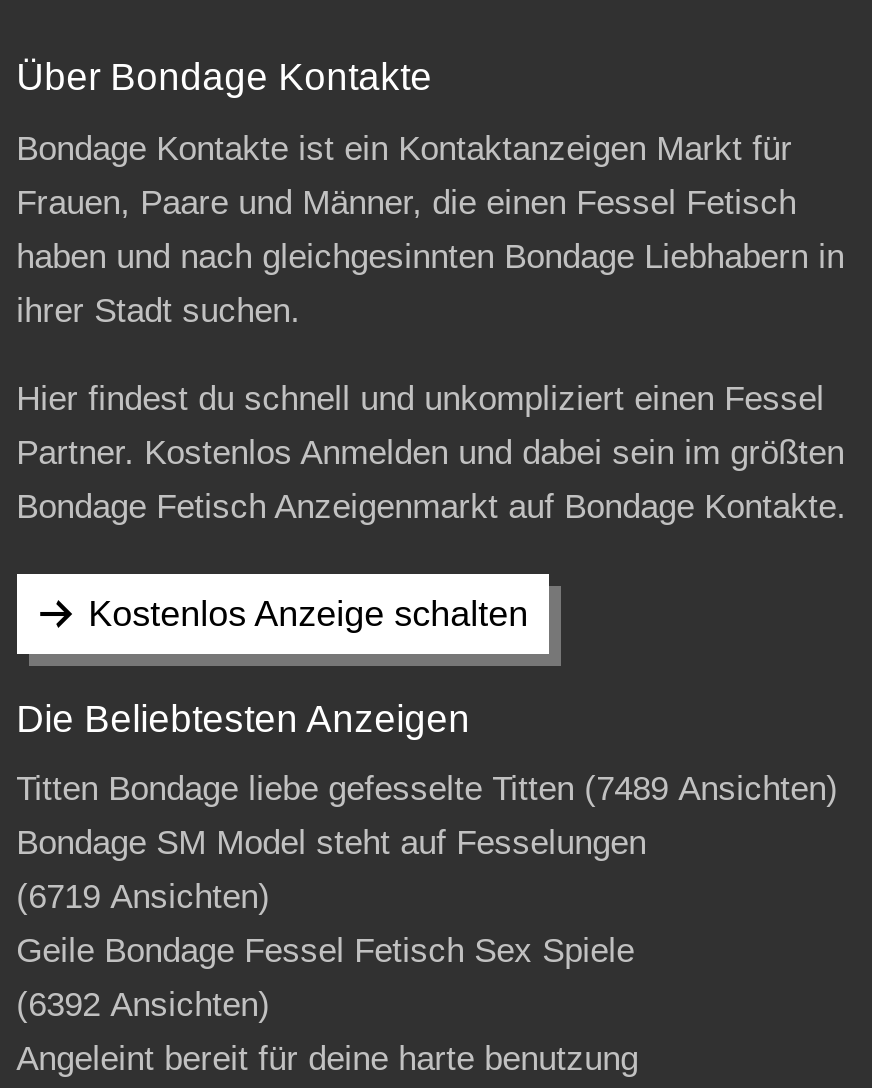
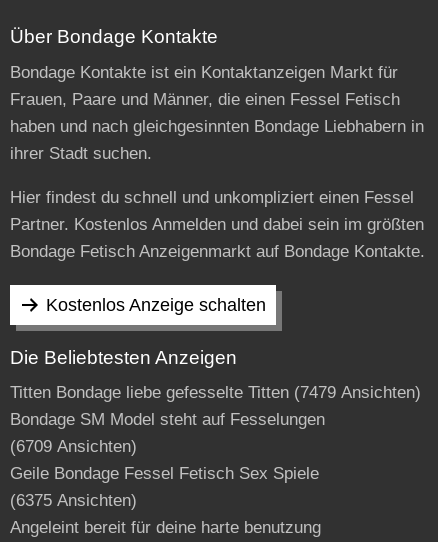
[16,770,838,808] Titten Bondage liebe gefesselte Titten (7489 Ansichten) -> [10,383,421,402] Titten Bondage liebe gefesselte Titten (7479 Ansichten)
[16,878,270,916] (6719 Ansichten) -> [10,437,137,456] (6709 Ansichten)
[16,986,270,1024] (6392 Ansichten) -> [10,491,137,510] (6375 Ansichten)

